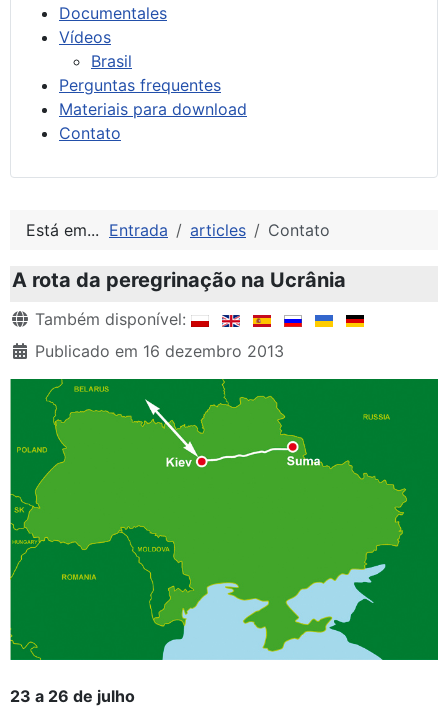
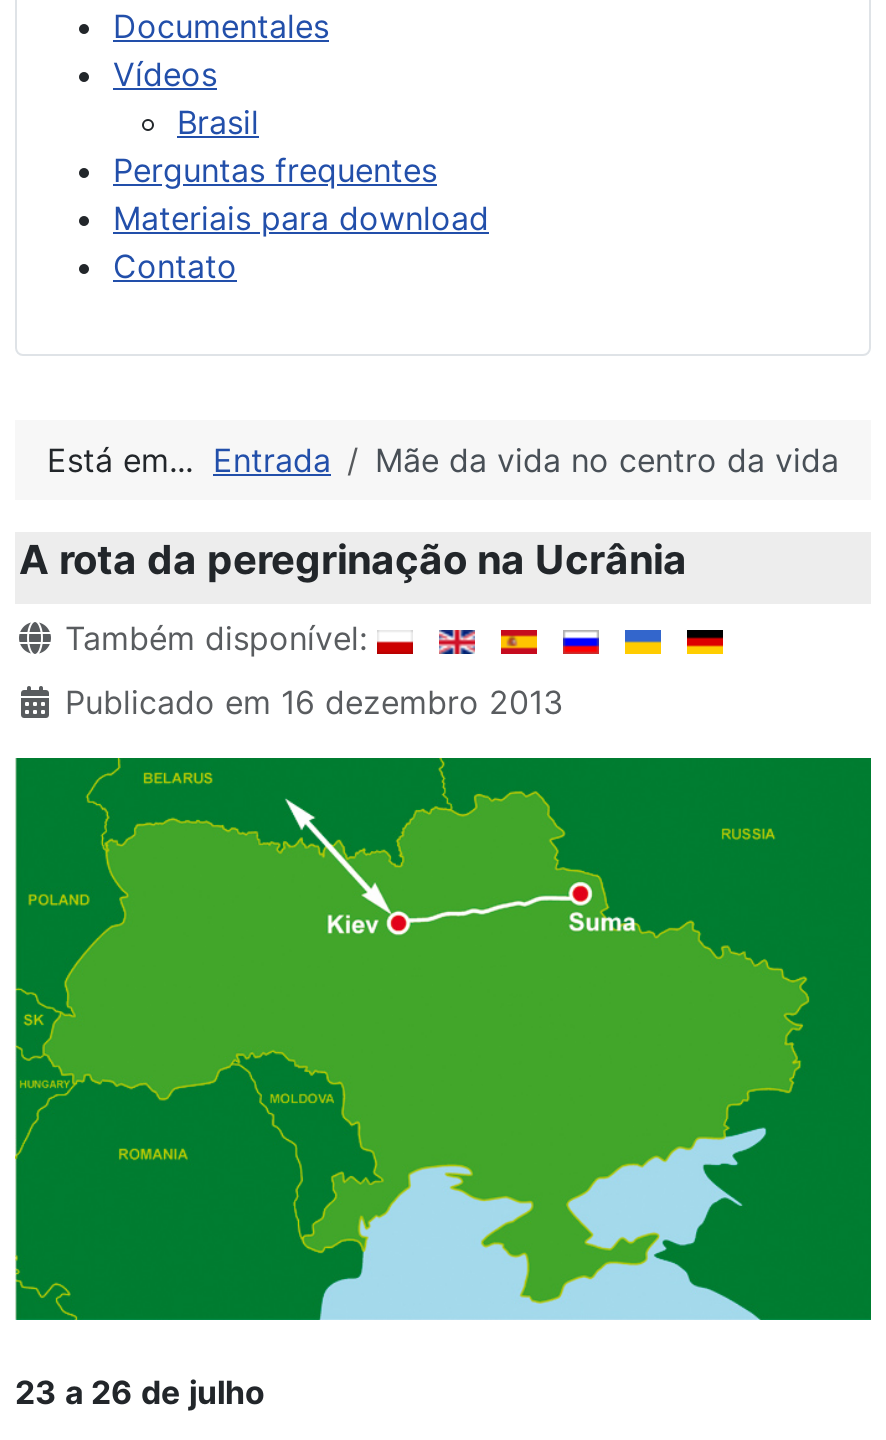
[190,220,330,240] articles | Contato -> [375,440,839,480] Mãe da vida no centro da vida

